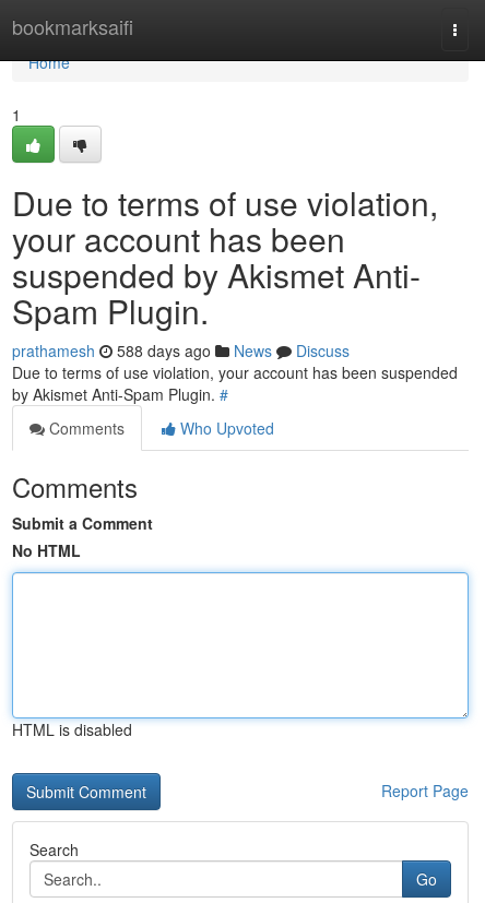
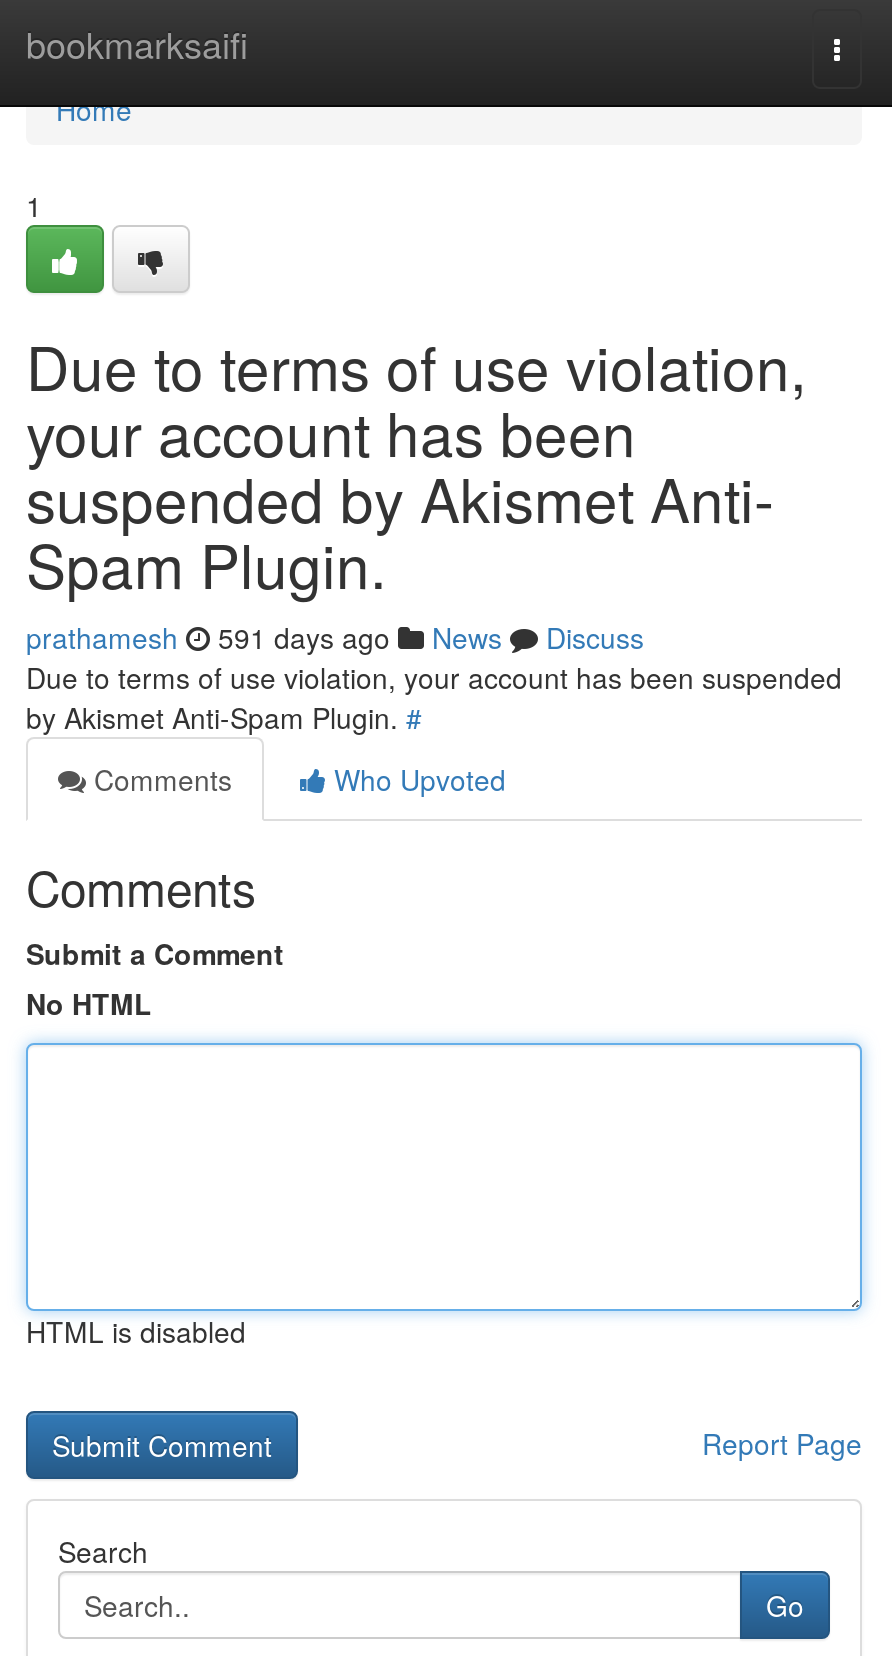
[12,340,350,361] prathamesh 588 days ago News Discuss -> [26,617,644,657] prathamesh 591 days ago News Discuss

